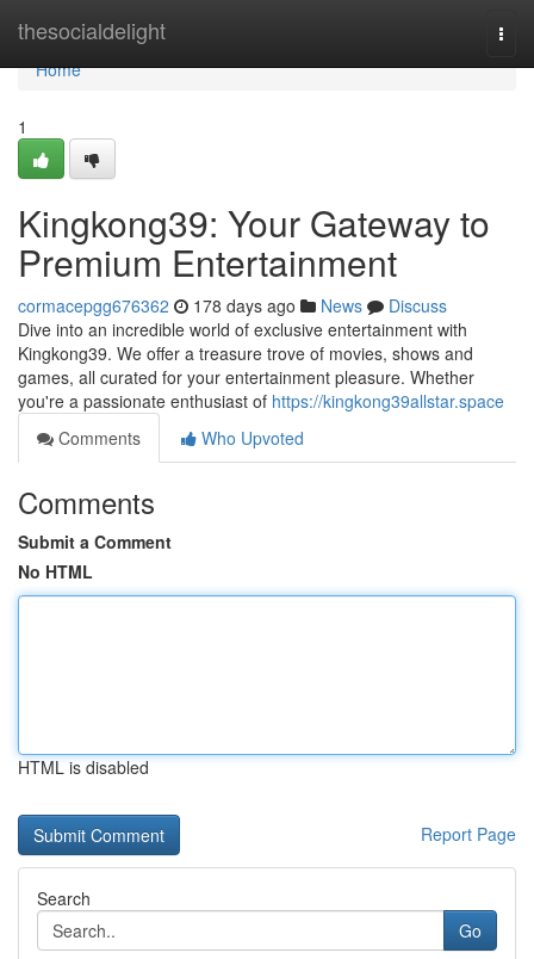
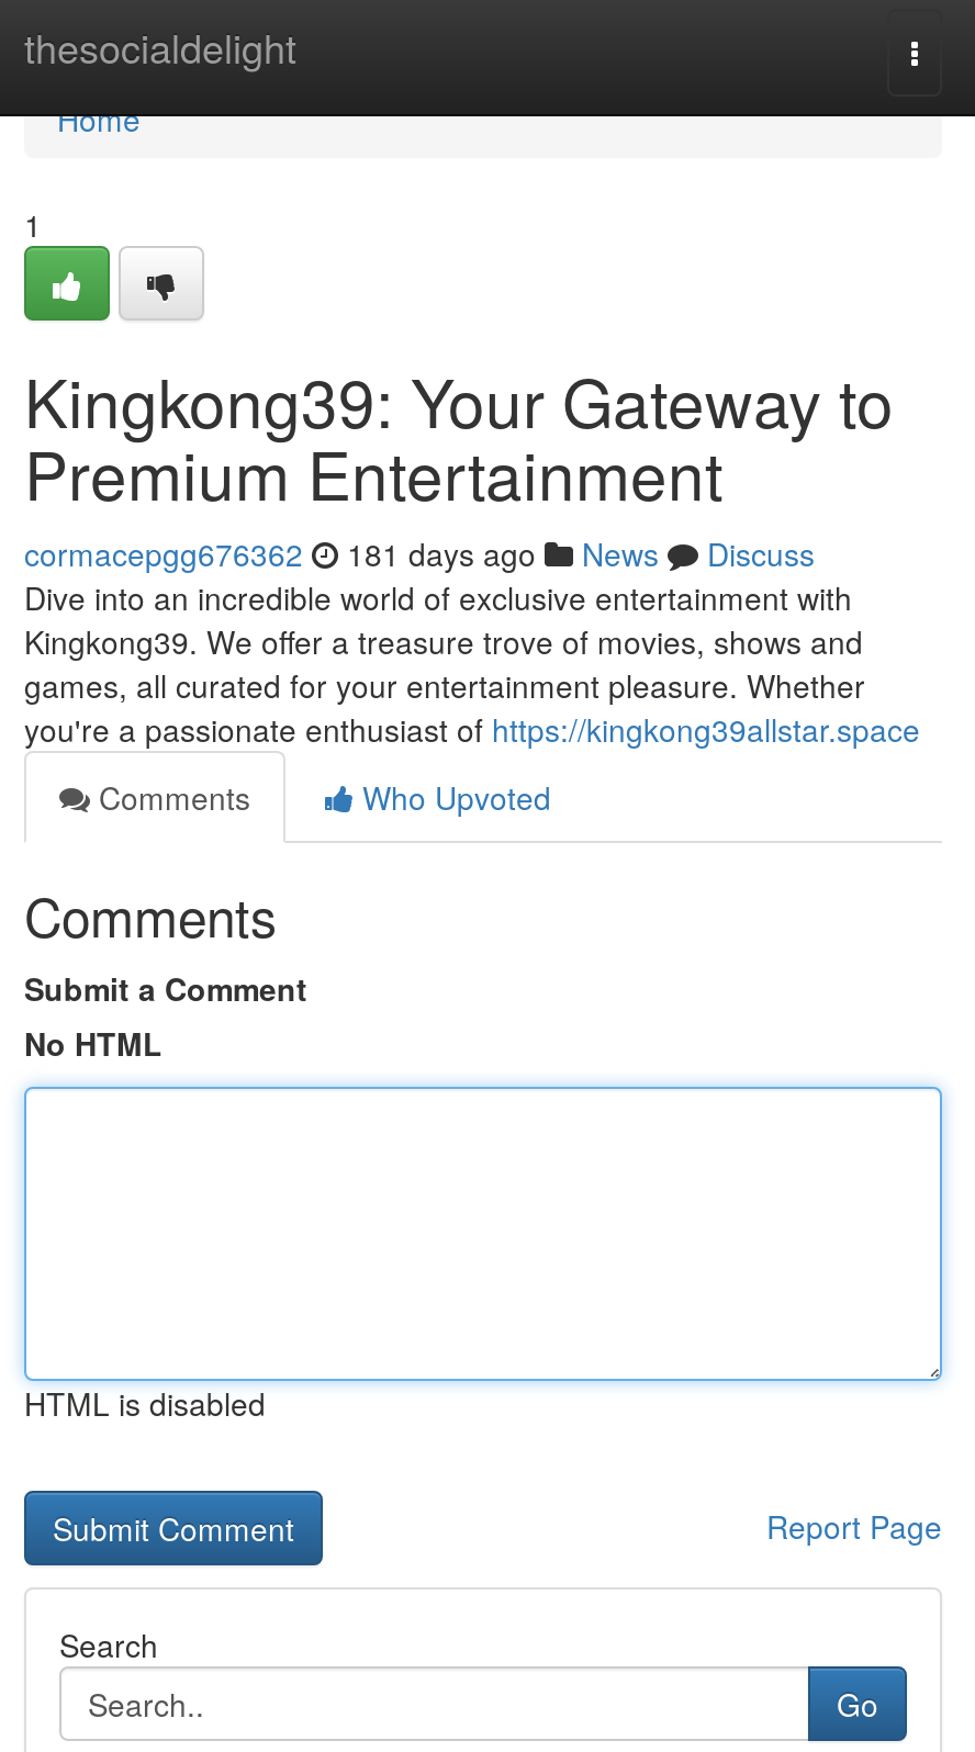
[18,293,447,317] cormacepgg676362 178 days ago News Discuss -> [24,531,815,575] cormacepgg676362 181 days ago News Discuss

